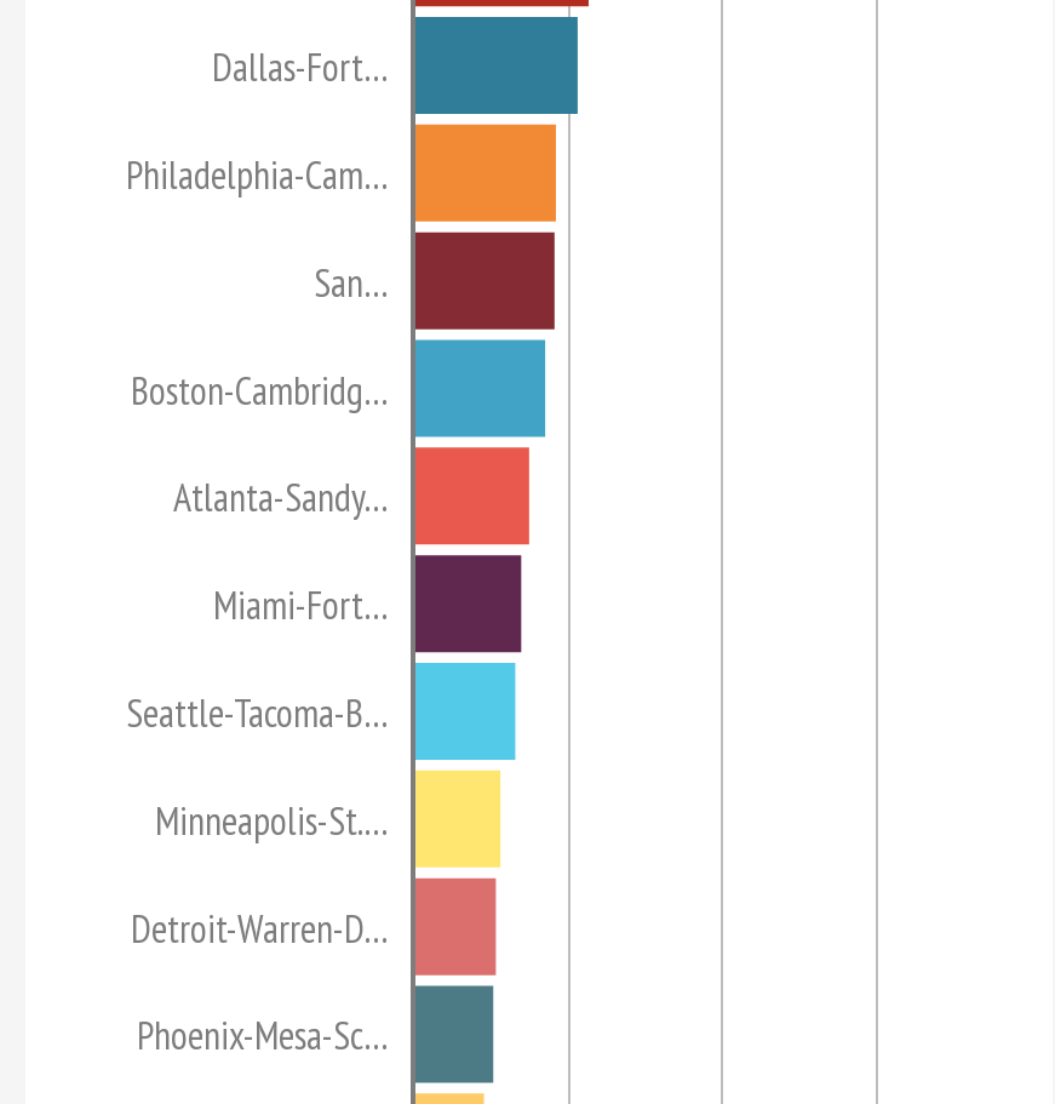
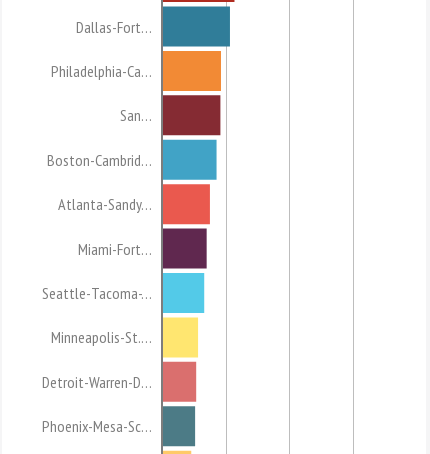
[126,149,389,200] Philadelphia-Cam… -> [51,61,152,81] Philadelphia-Ca…
[131,364,389,415] Boston-Cambridg… -> [47,150,152,170] Boston-Cambrid…
[126,687,389,738] Seattle-Tacoma-B… -> [42,283,152,303] Seattle-Tacoma-…

